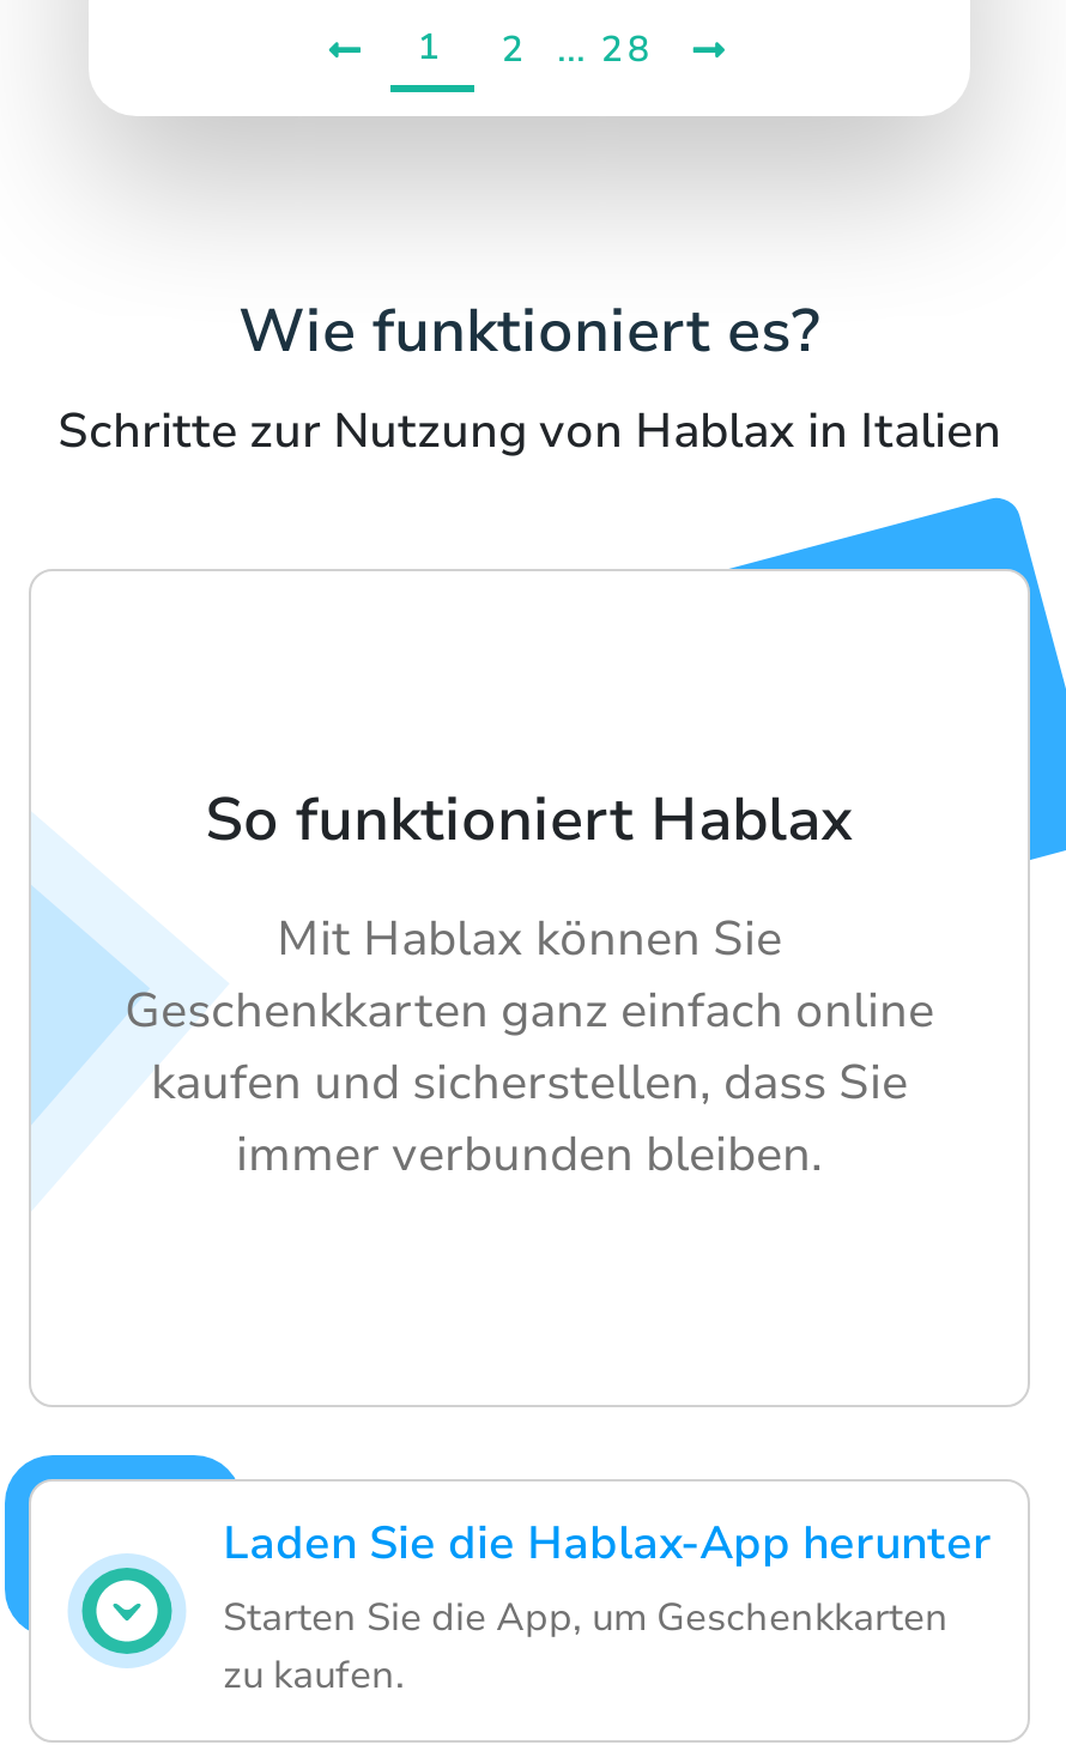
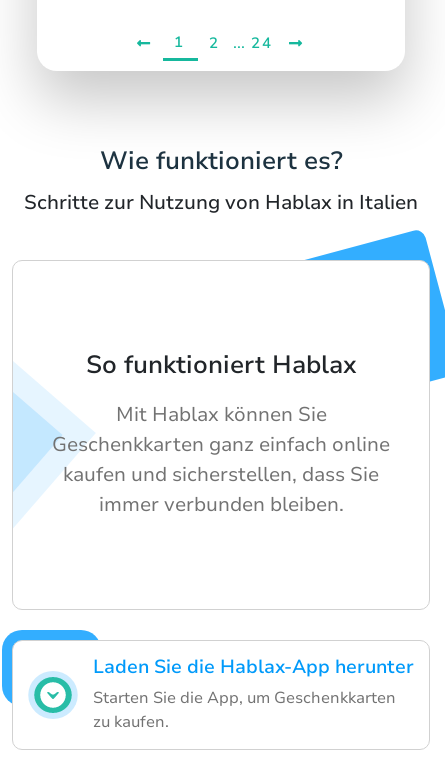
[418,22,654,76] 1 2 ... 28 -> [174,32,273,54] 1 2 ... 24

